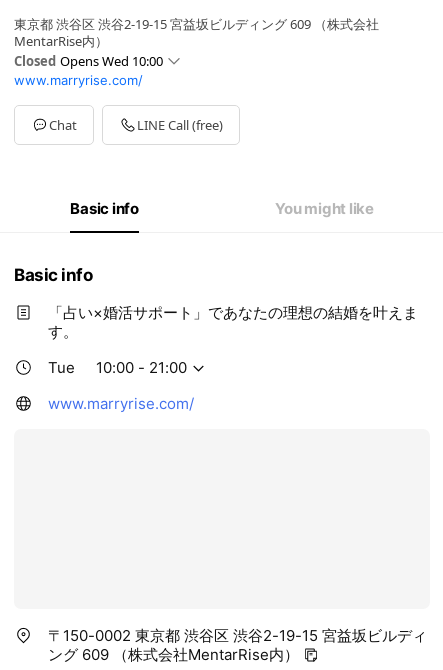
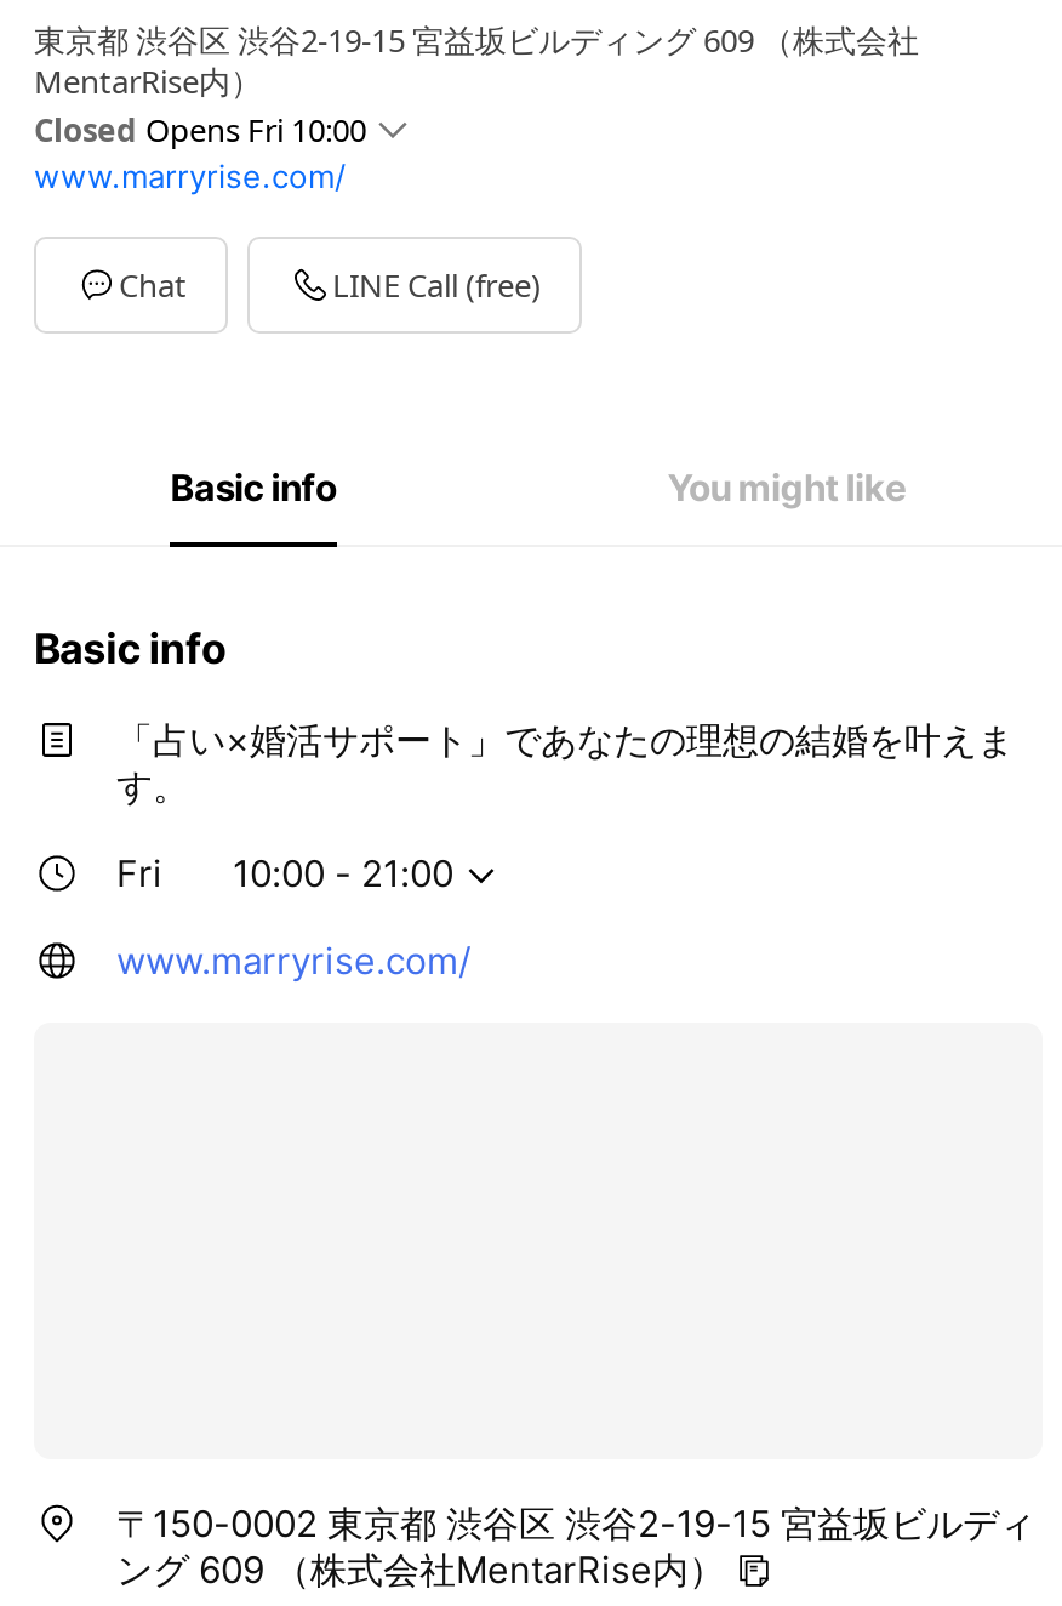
[14,52,163,70] Closed Opens Wed 10:00 -> [34,109,366,153] Closed Opens Fri 10:00
[48,358,75,377] Tue -> [116,851,162,897] Fri

